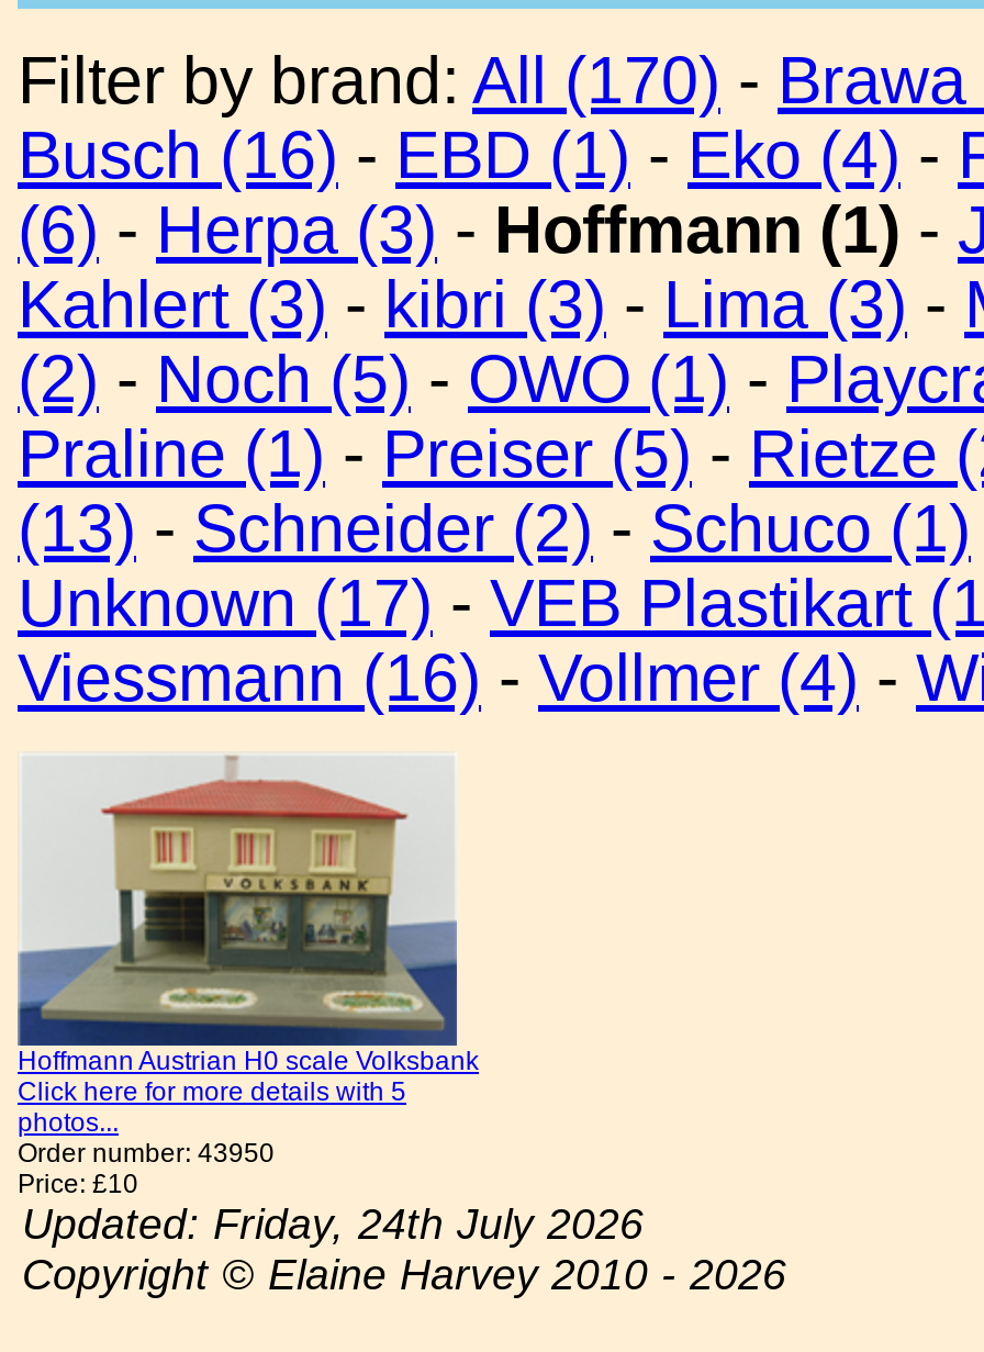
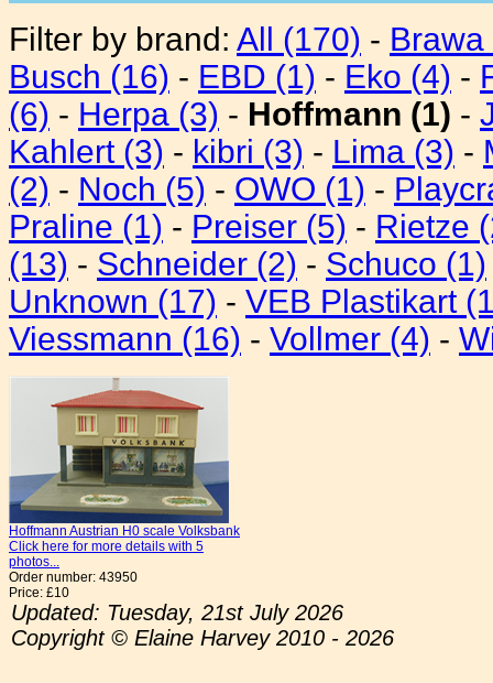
[22,1199,644,1248] Updated: Friday, 24th July 2026 -> [11,600,343,625] Updated: Tuesday, 21st July 2026

